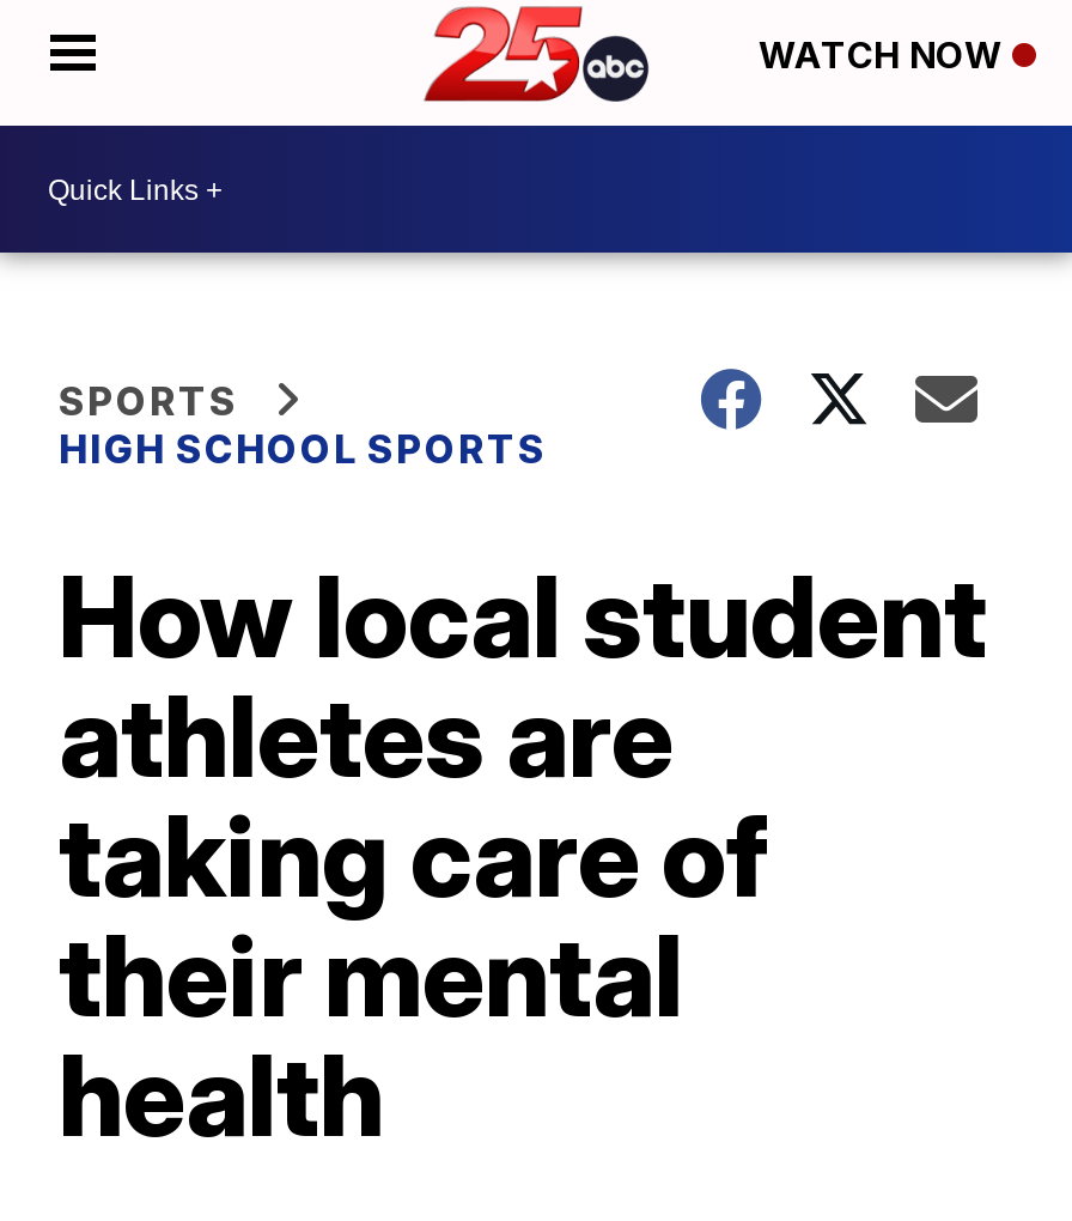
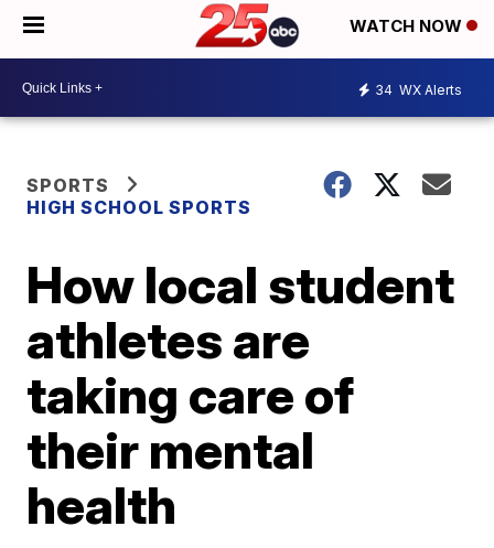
none -> [375,81,462,98] 34 WX Alerts

